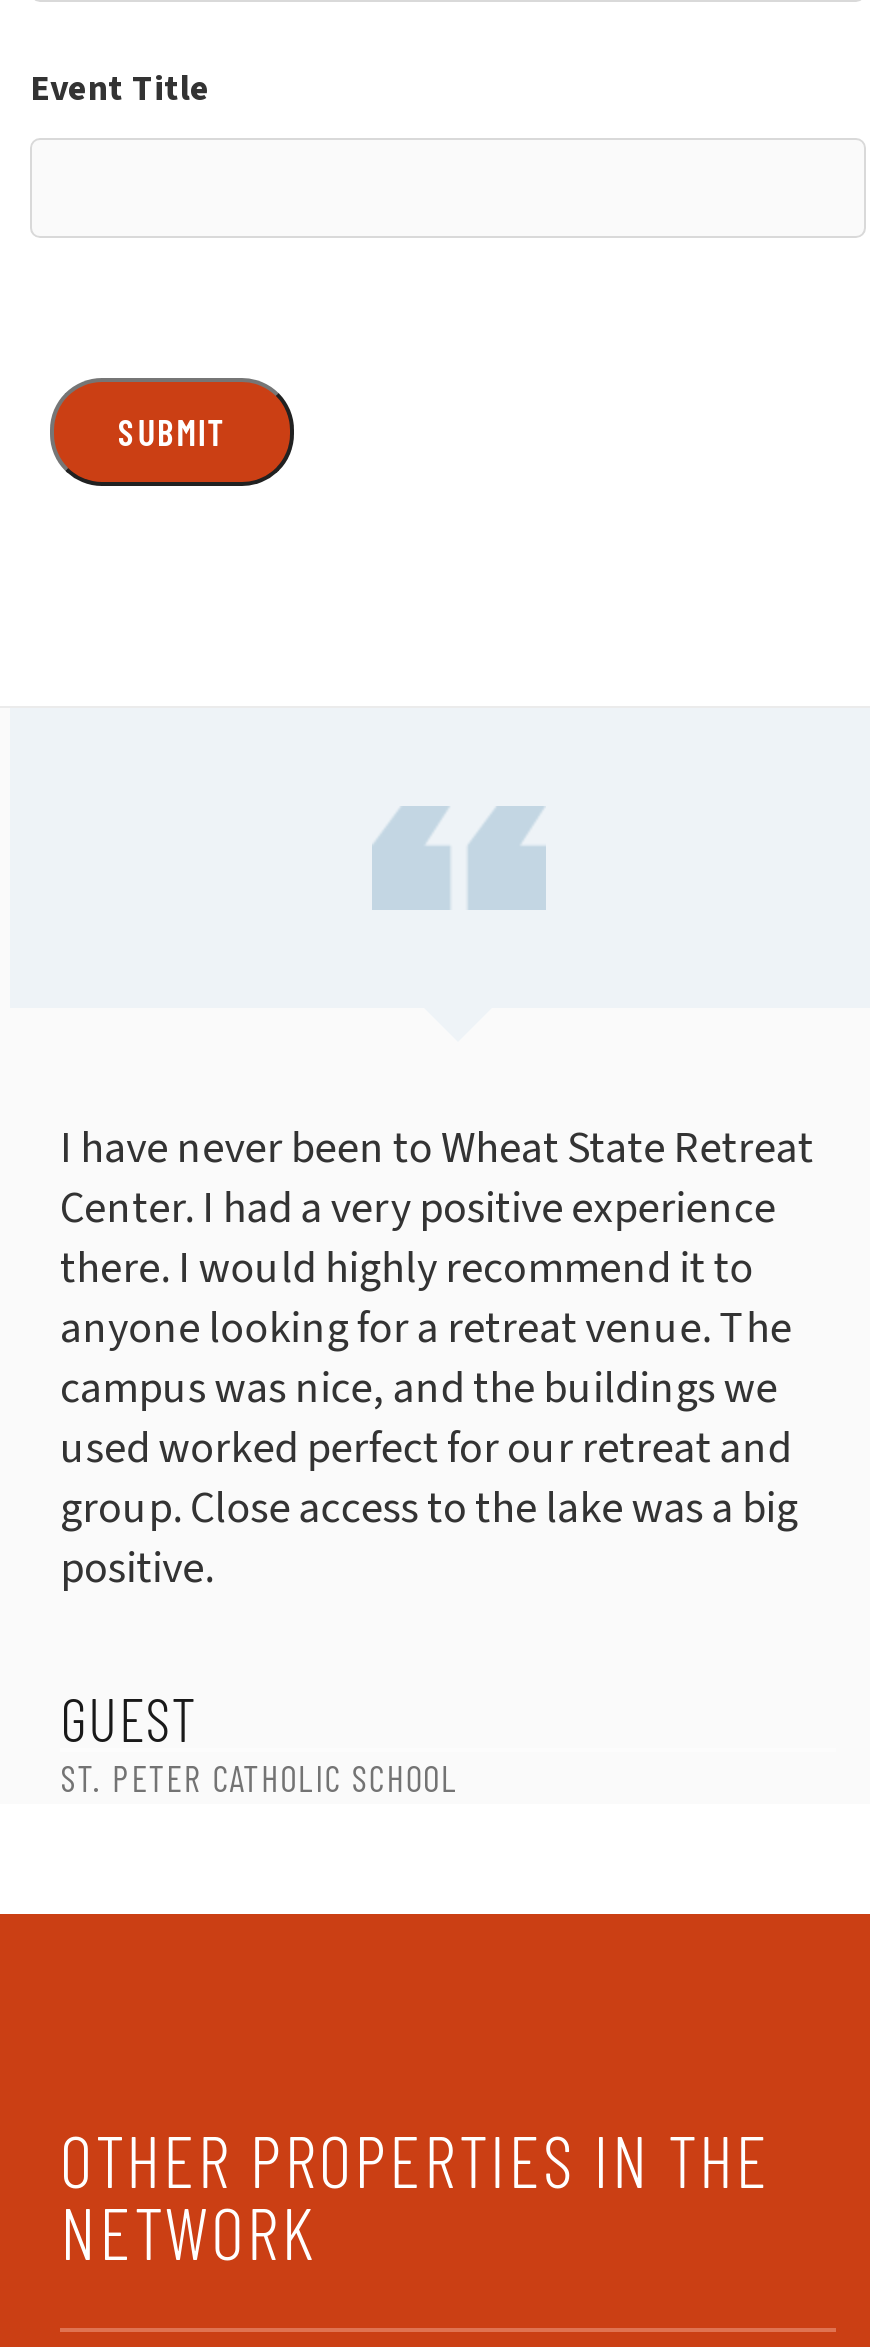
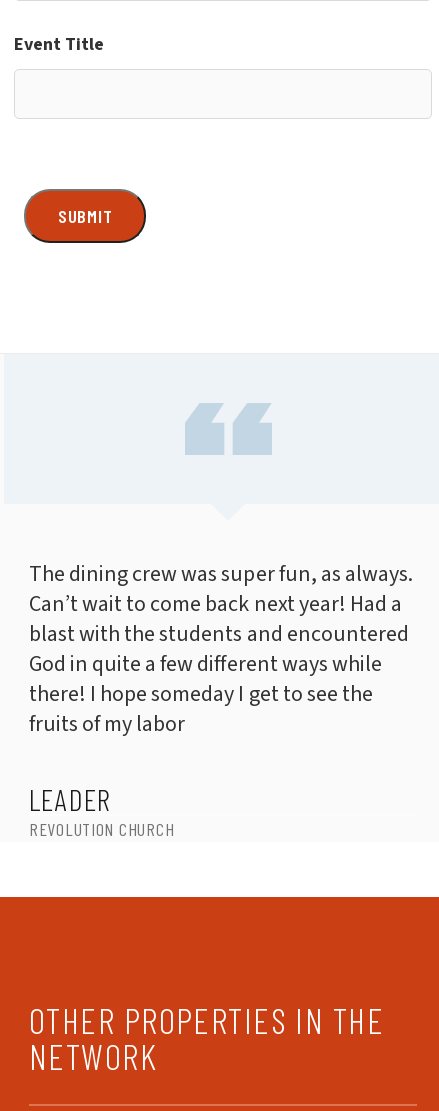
[60,1116,814,1600] I have never been to Wheat State Retreat | Center. I had a very positive experience | there. I would highly recommend it to | anyone looking for a retreat venue. The | campus was nice, and the buildings we | used worked perfect for our retreat and | group. Close access to the lake was a big | positive. -> [29,558,413,740] The dining crew was super fun, as always. | Can’t wait to come back next year! Had a | blast with the students and encountered | God in quite a few different ways while | there! I hope someday I get to see the | fruits of my labor
[60,1682,458,1800] GUEST | ST. PETER CATHOLIC SCHOOL -> [29,781,174,840] LEADER | REVOLUTION CHURCH

